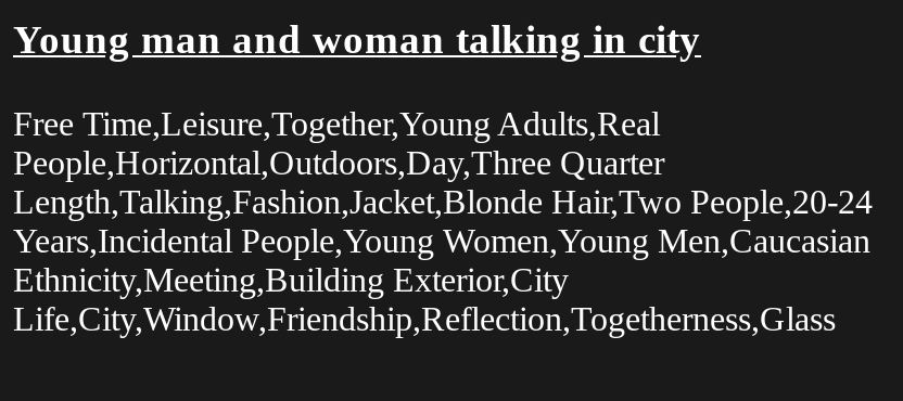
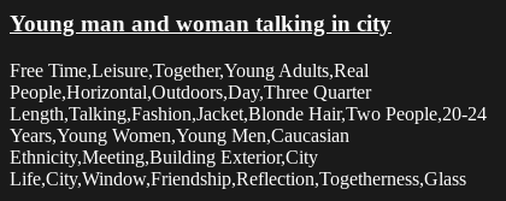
[13,221,870,258] Years,Incidental People,Young Women,Young Men,Caucasian -> [10,125,349,145] Years,Young Women,Young Men,Caucasian

